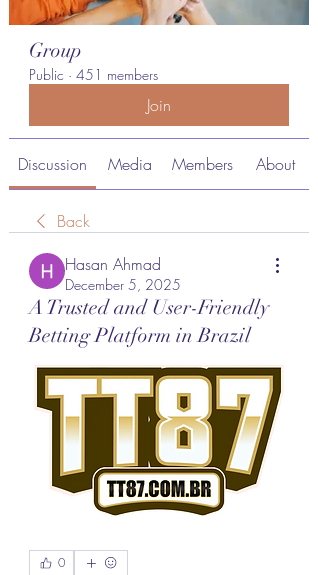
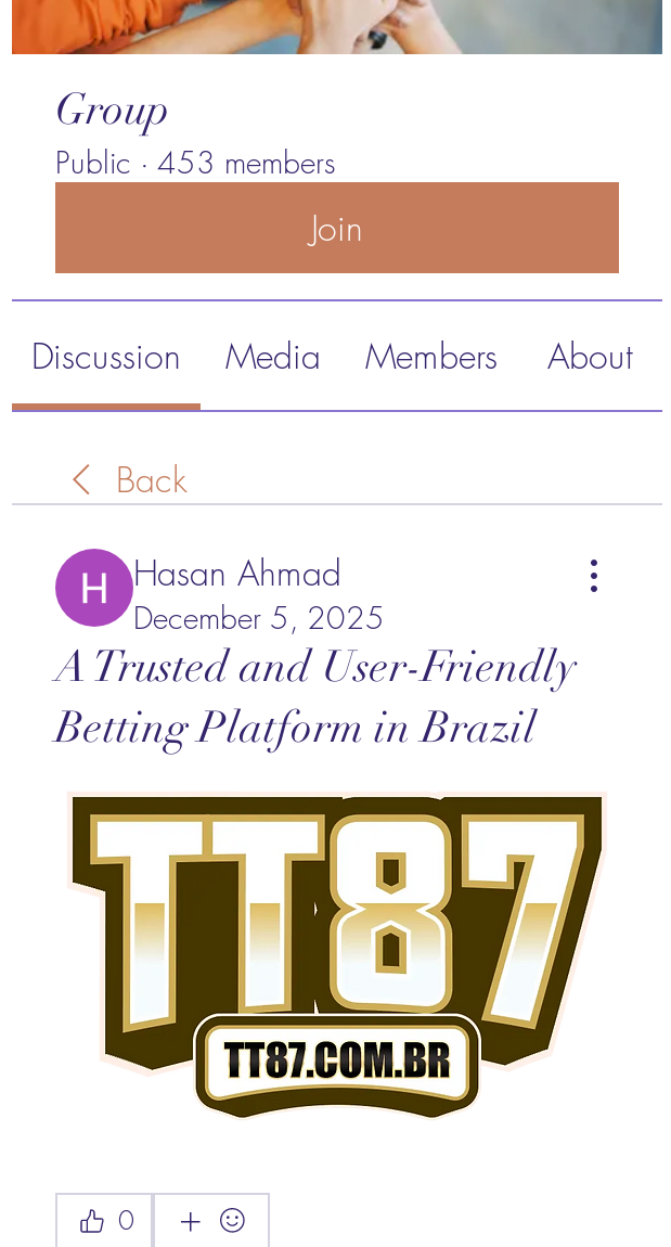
[29,65,158,84] Public · 451 members -> [55,140,335,182] Public · 453 members

